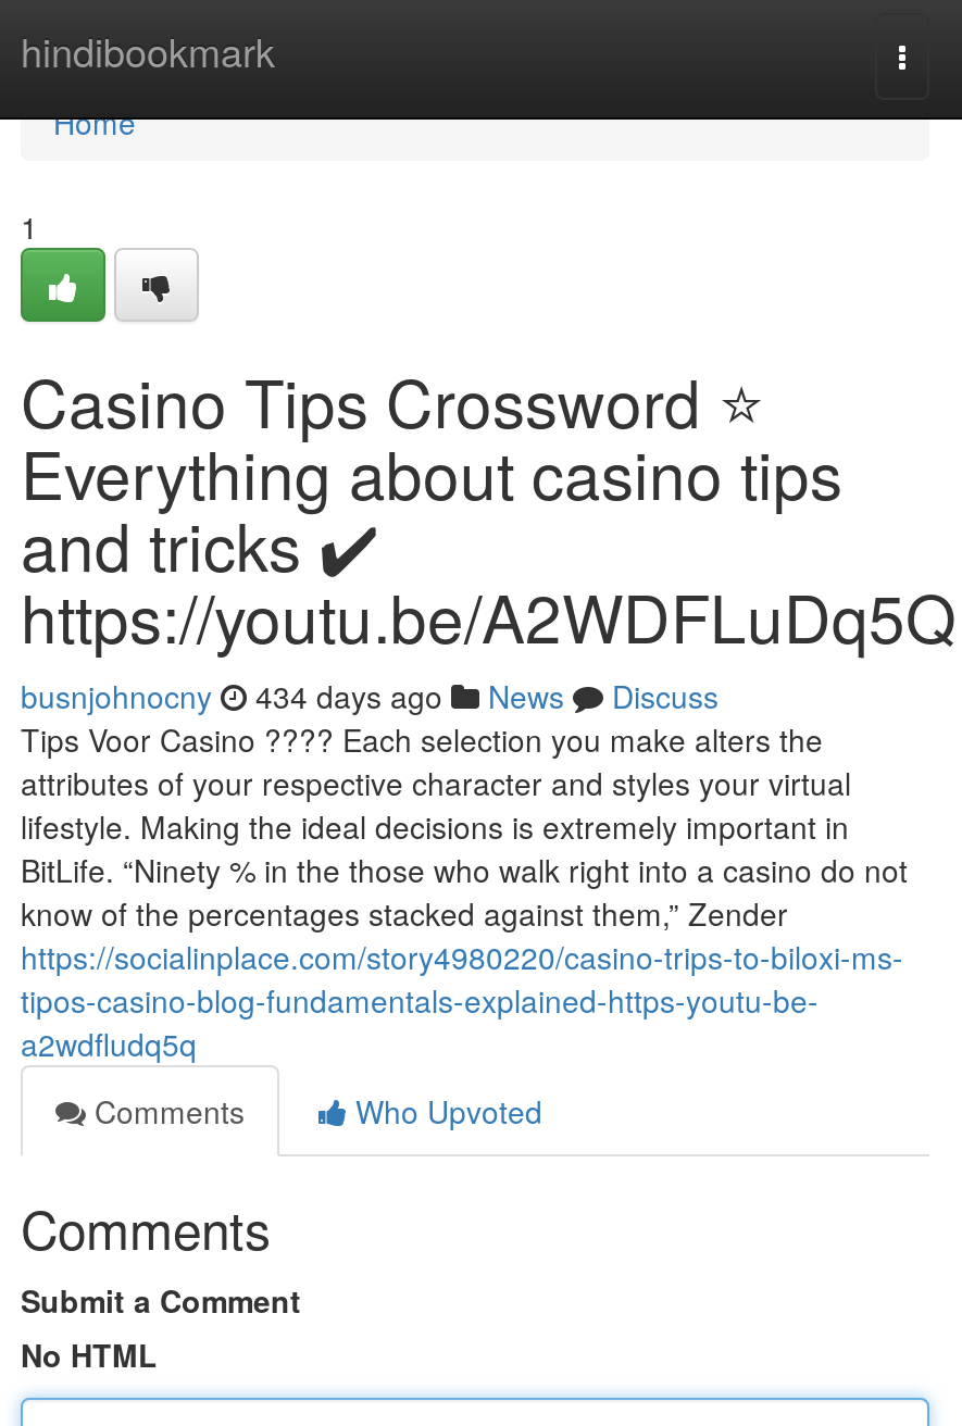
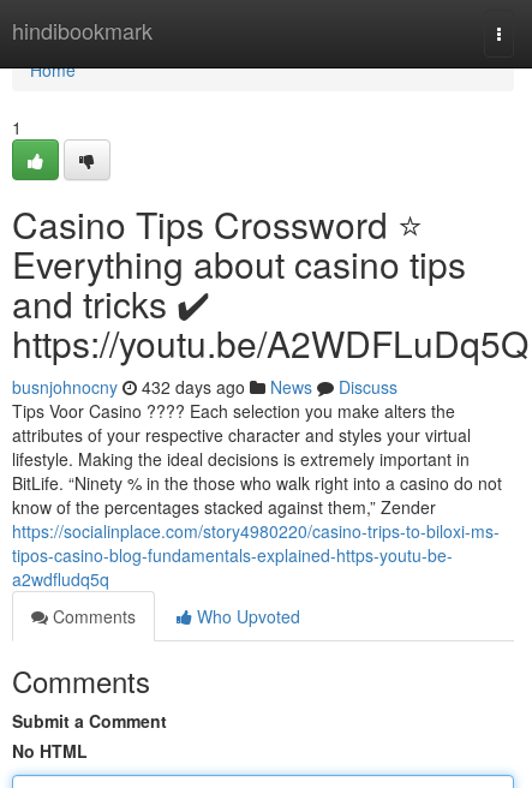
[21,674,719,717] busnjohnocny 434 days ago News Discuss -> [12,375,397,399] busnjohnocny 432 days ago News Discuss

